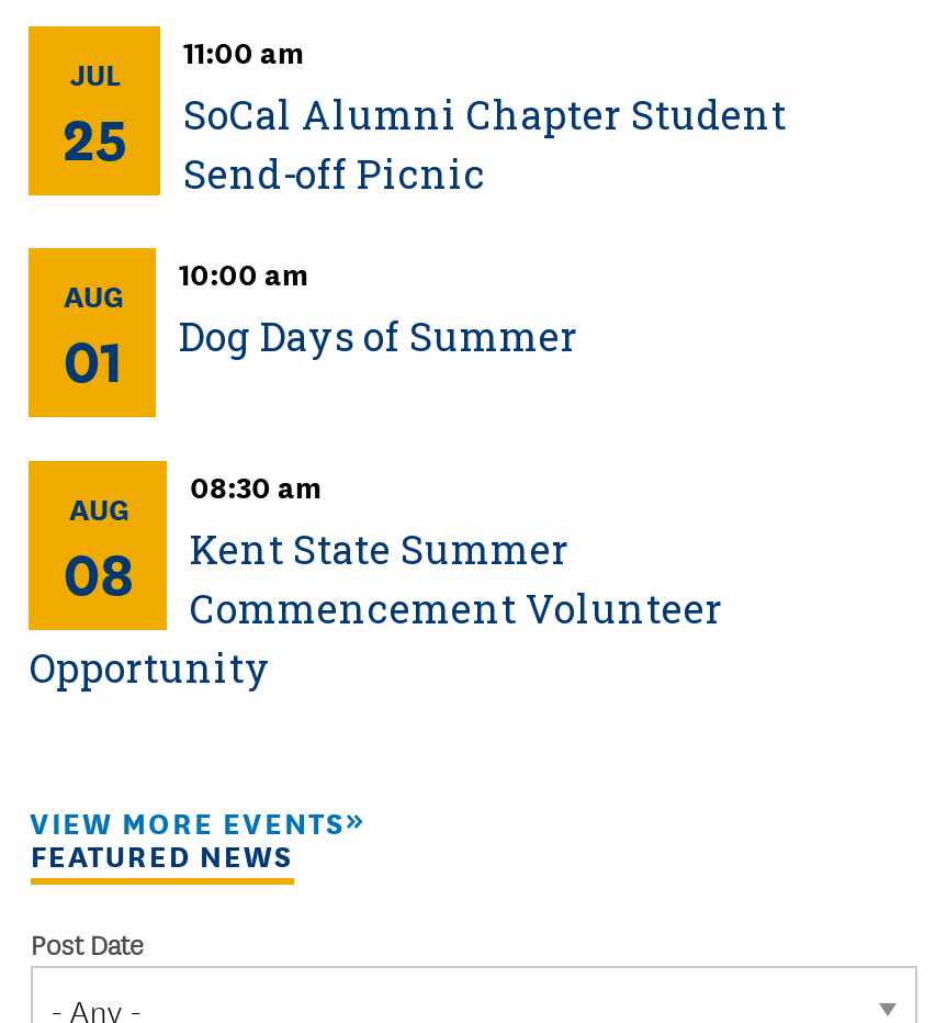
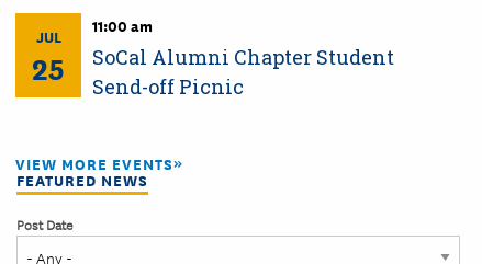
[63,249,578,613] 10:00 am | Dog Days of Summer | AUG | 08 -> none
[63,271,124,400] AUG | 01 -> none
[30,462,723,694] 08:30 am | Kent State Summer | Commencement Volunteer | Opportunity -> none

